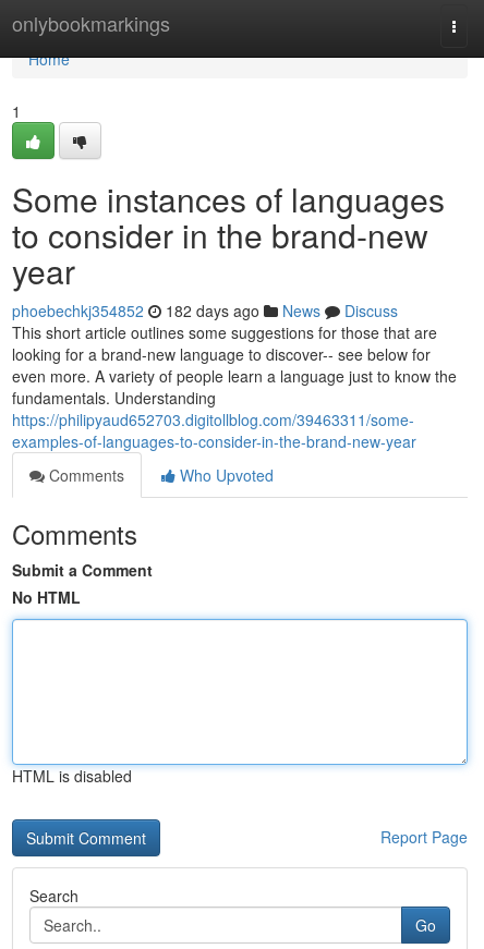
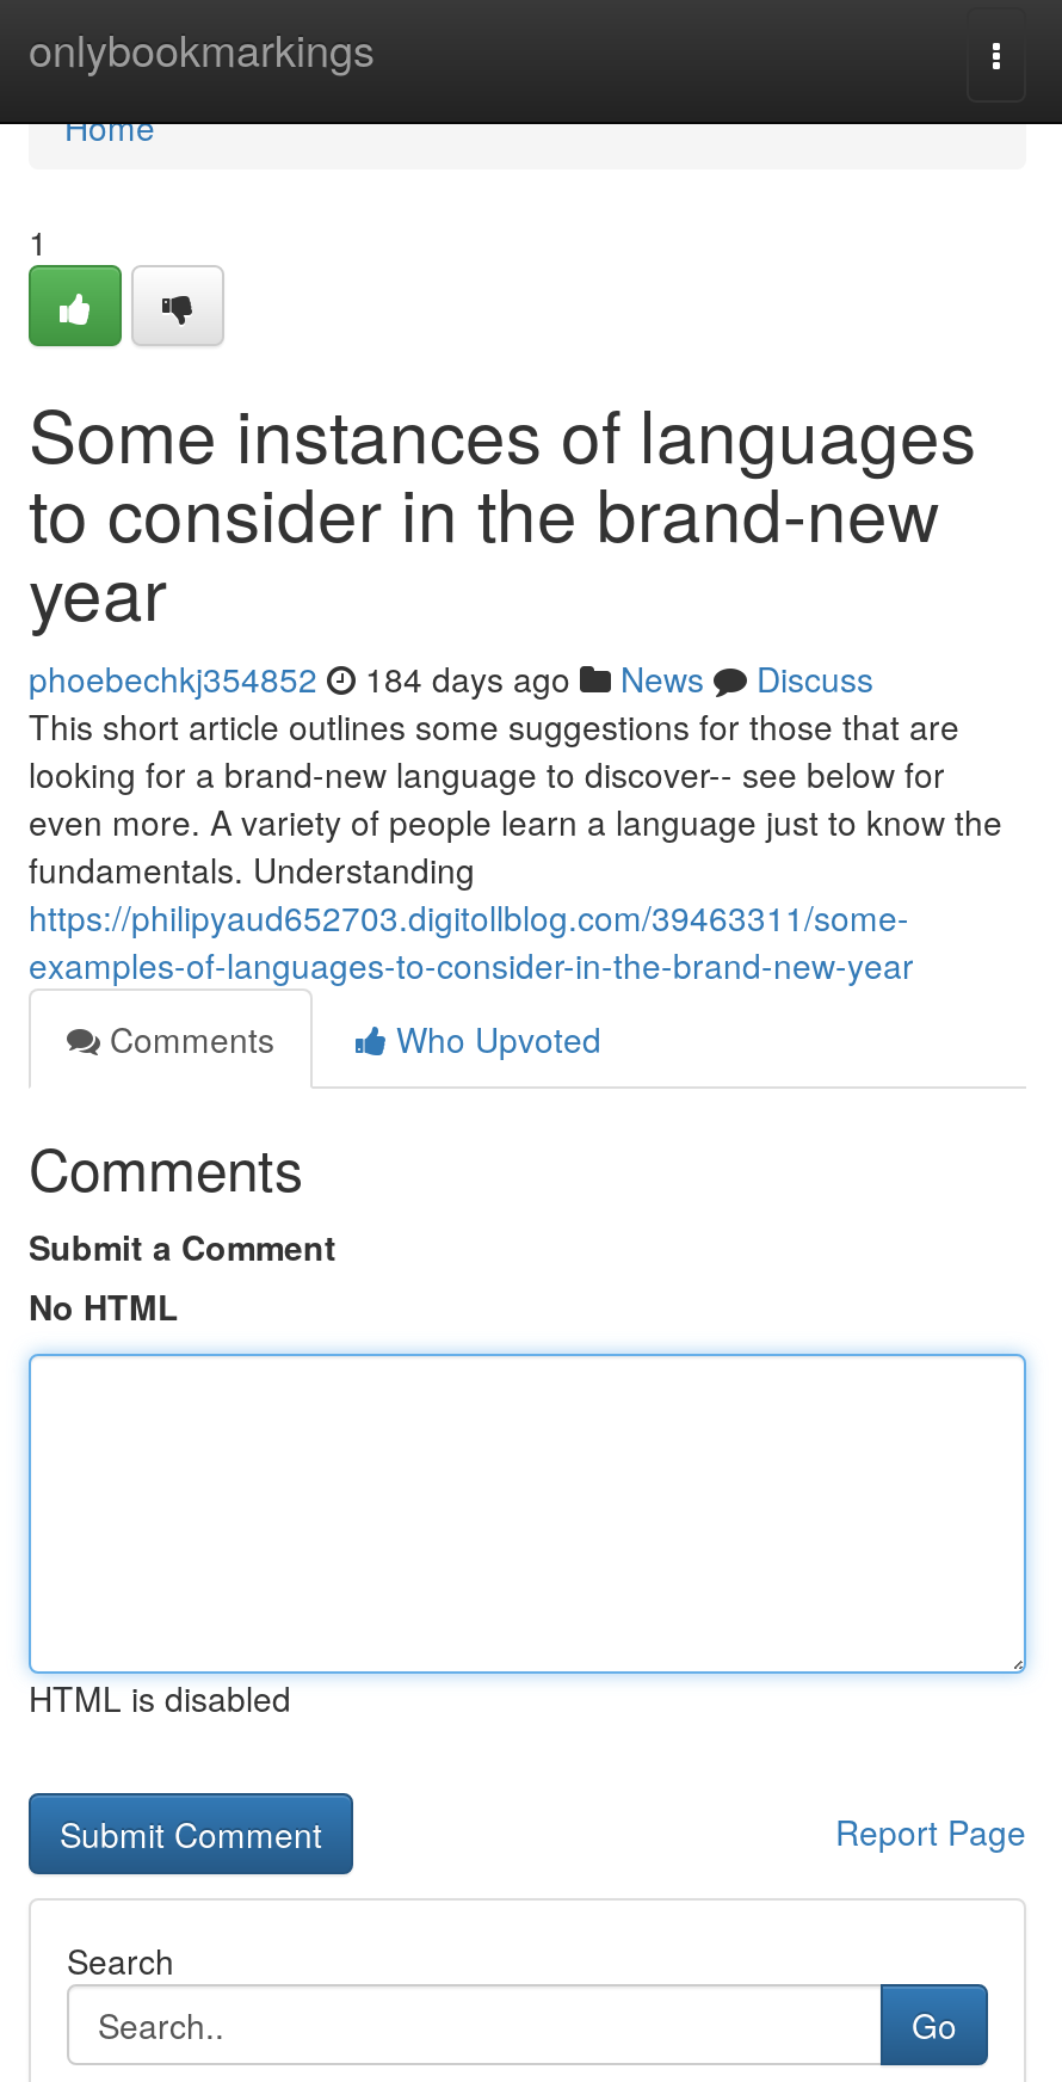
[12,300,398,321] phoebechkj354852 182 days ago News Discuss -> [29,654,873,702] phoebechkj354852 184 days ago News Discuss

